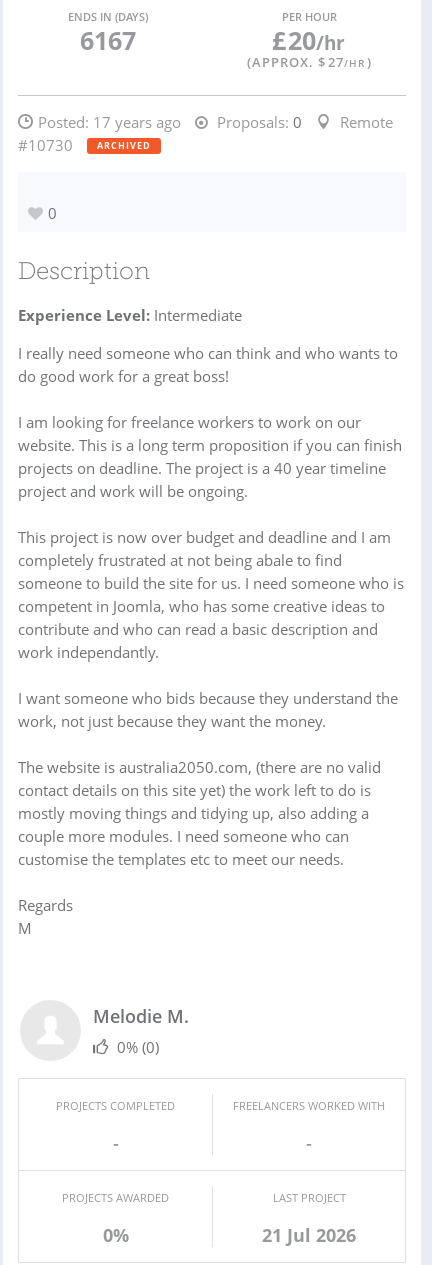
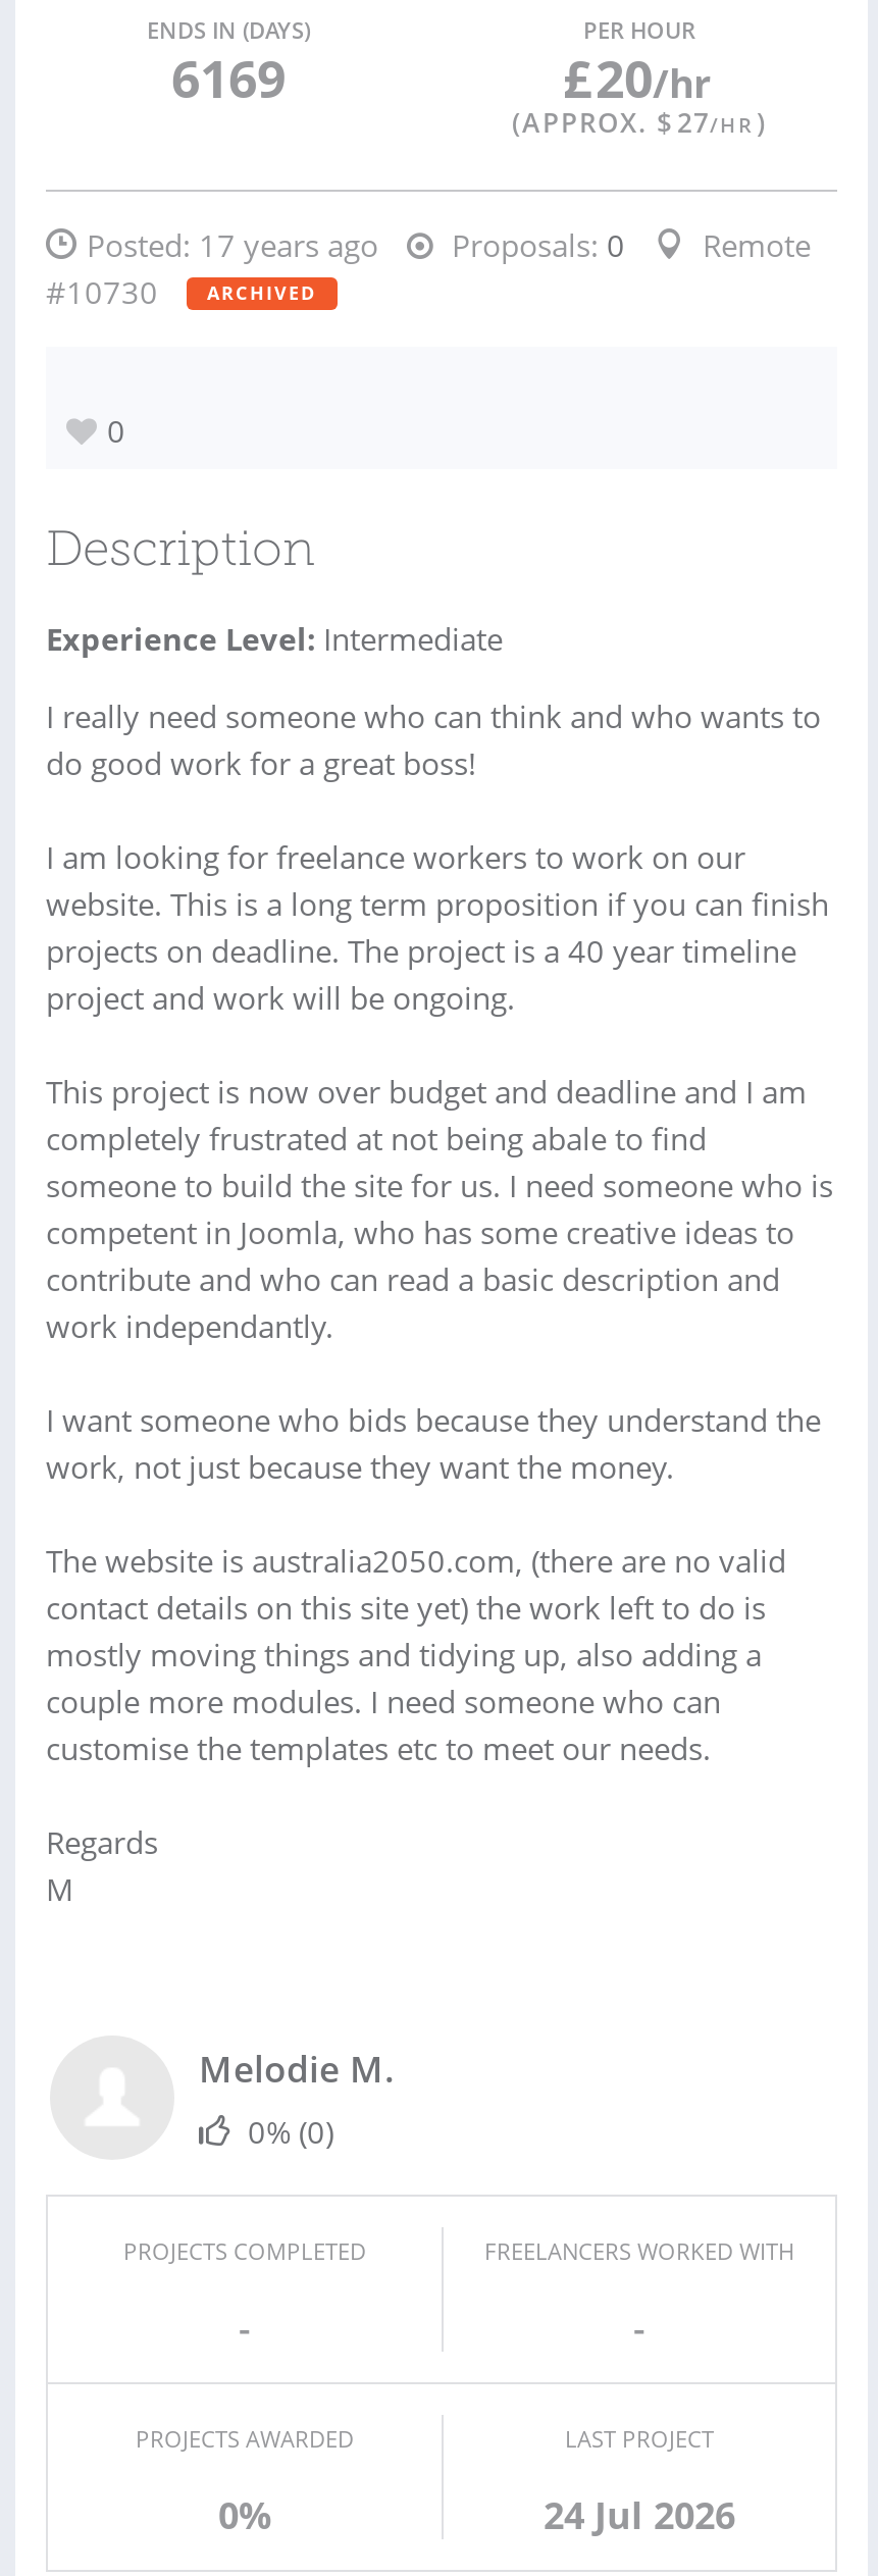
[79,23,135,57] 6167 -> [171,43,286,112] 6169
[262,1223,356,1247] 21 Jul 2026 -> [544,2490,735,2539] 24 Jul 2026

